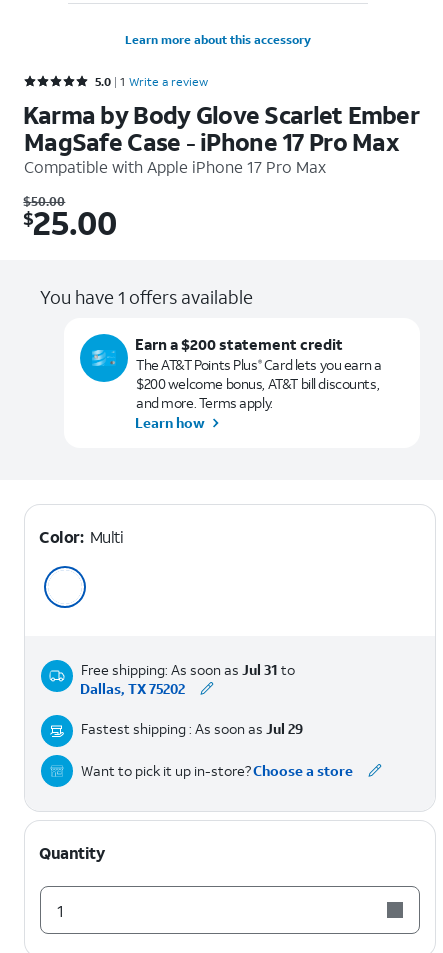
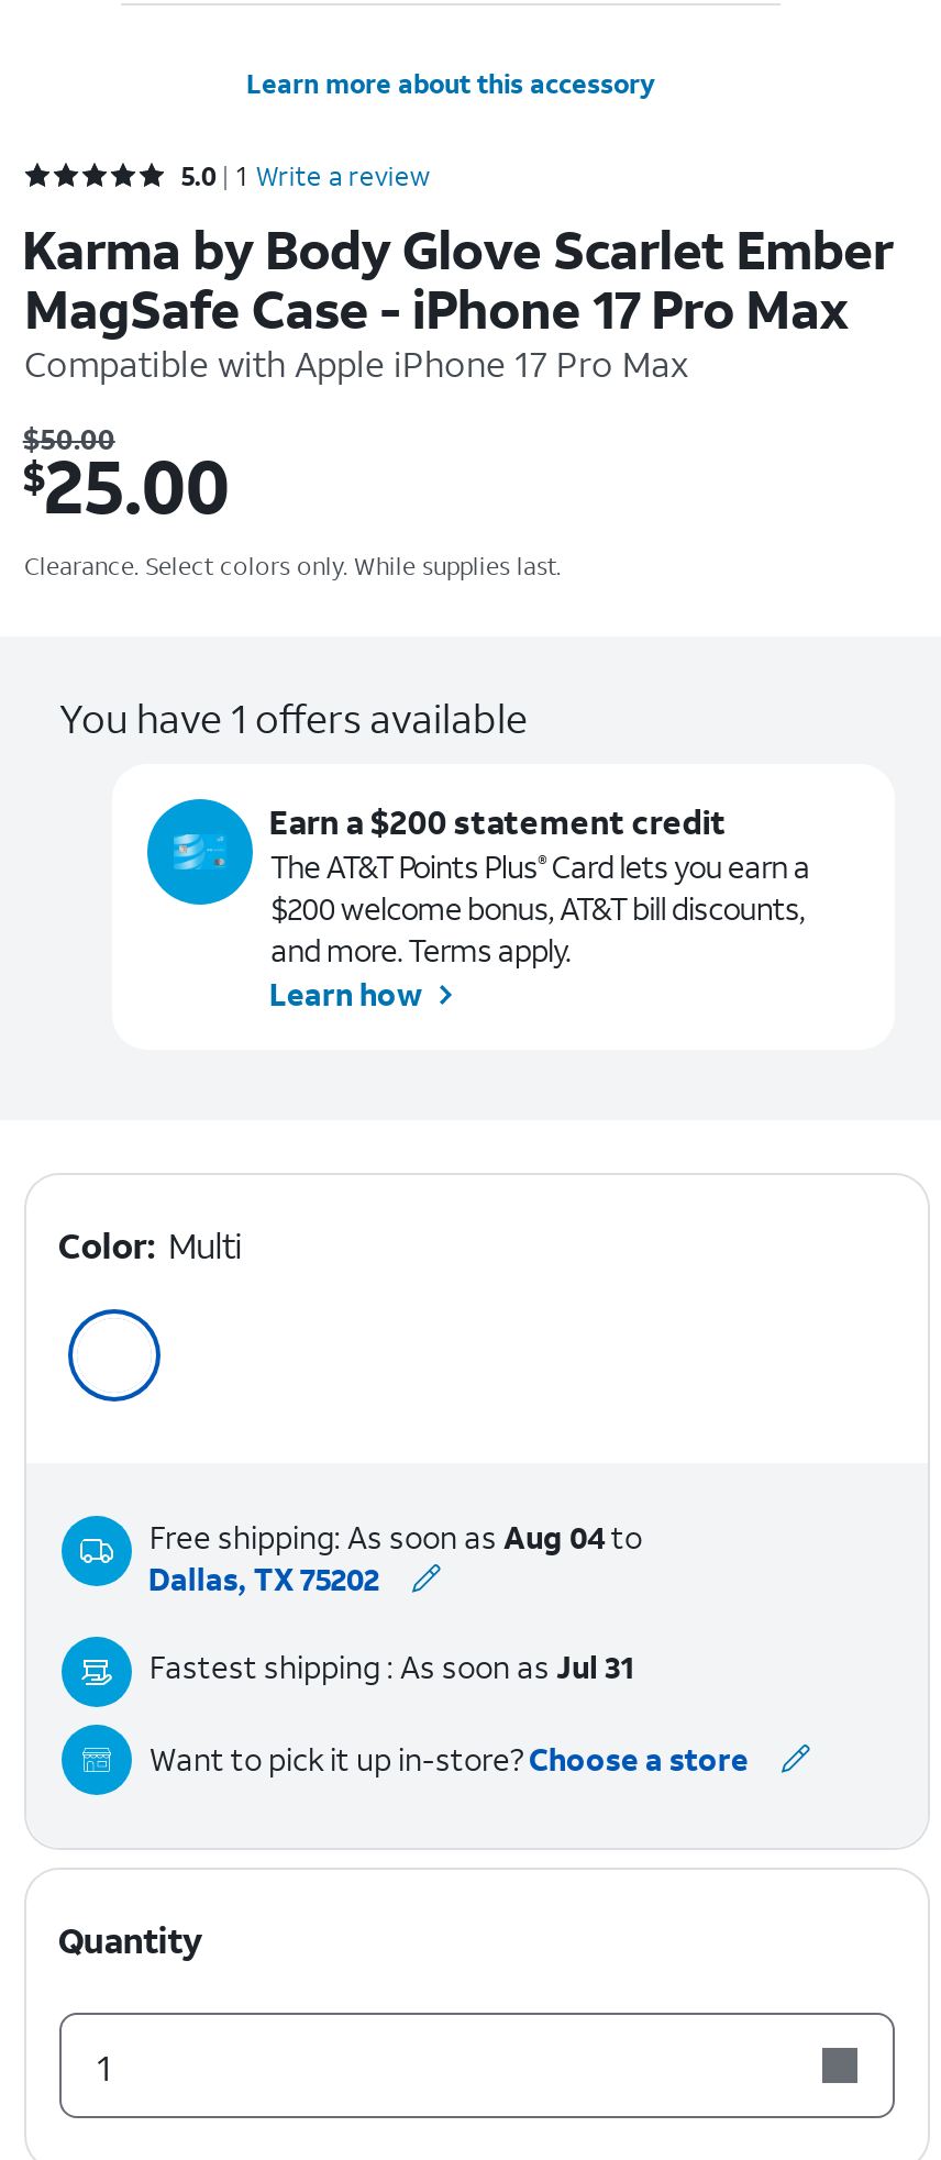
none -> [24,551,561,581] Clearance. Select colors only. While supplies last.
[81,660,295,679] Free shipping: As soon as Jul 31to -> [150,1516,642,1558] Free shipping: As soon as Aug 04to
[81,719,303,738] Fastest shipping : As soon as Jul 29 -> [150,1646,635,1687] Fastest shipping : As soon as Jul 31

